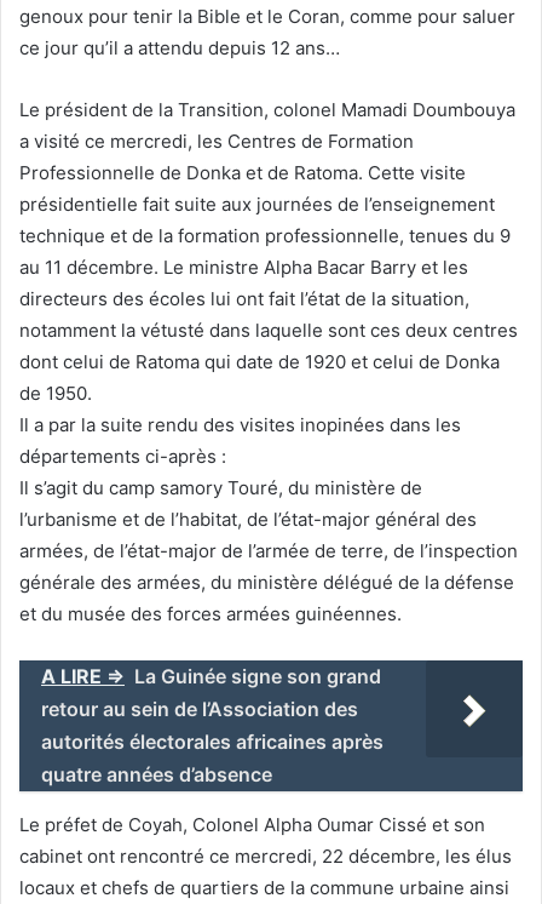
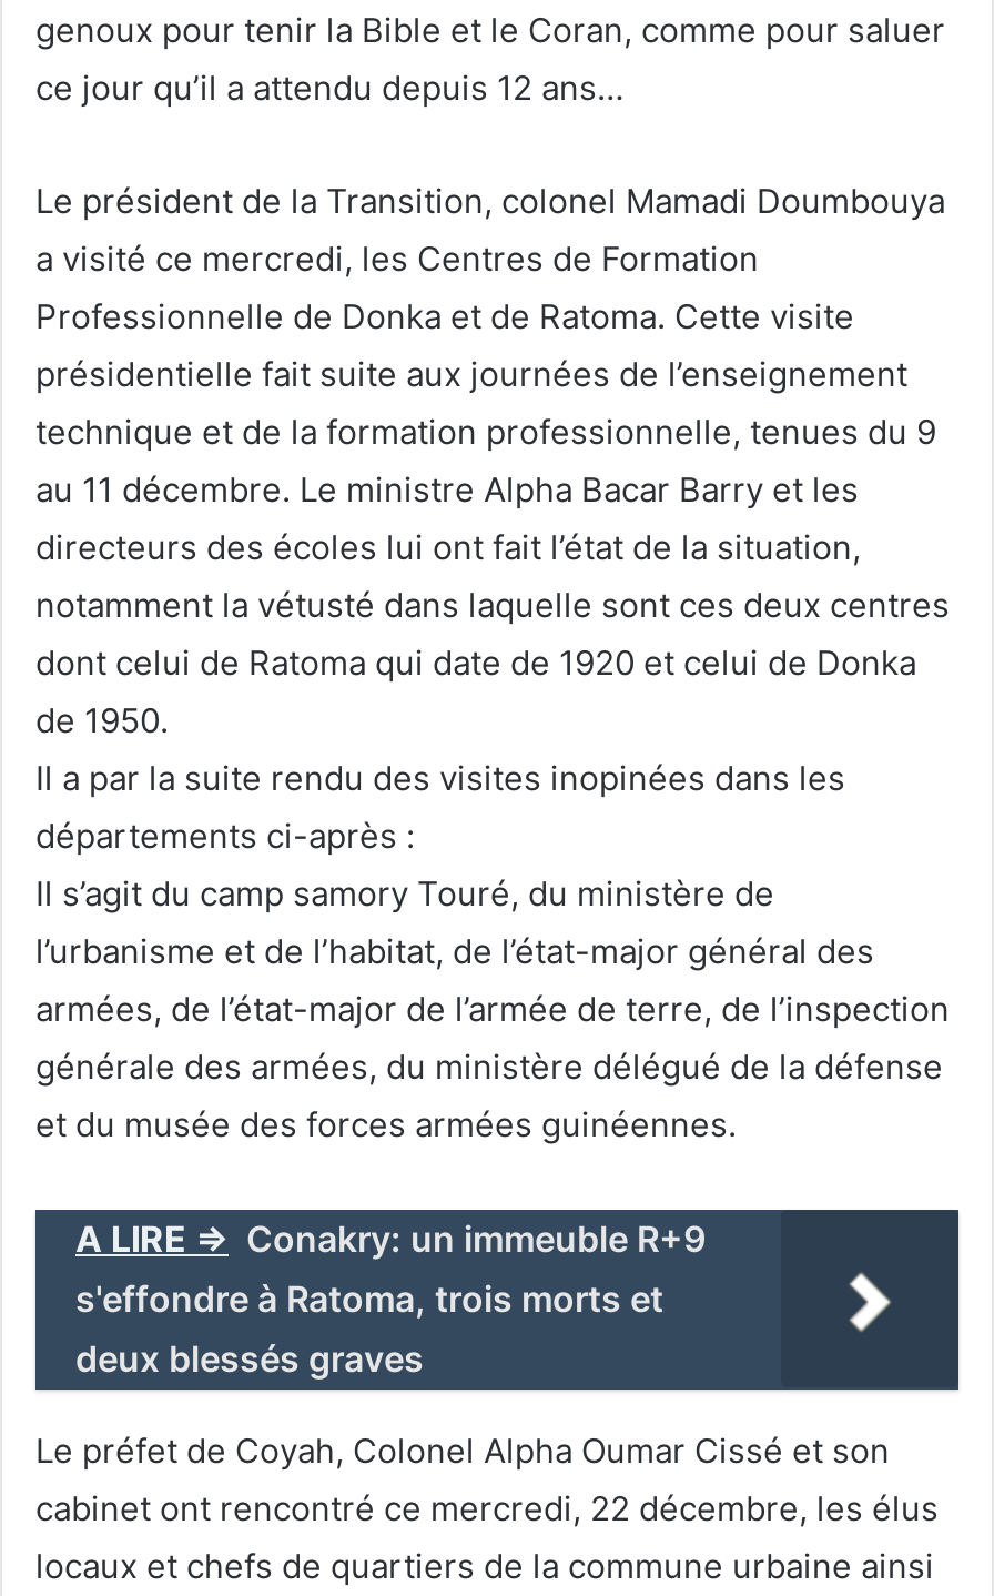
[41,664,384,786] A LIRE => La Guinée signe son grand | retour au sein de l’Association des | autorités électorales africaines après | quatre années d’absence -> [75,1216,706,1380] A LIRE => Conakry: un immeuble R+9 | s'effondre à Ratoma, trois morts et | deux blessés graves

